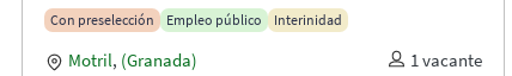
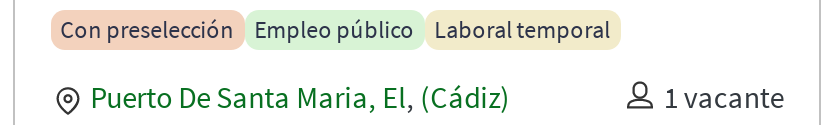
[273,10,342,28] Interinidad -> [434,15,610,45] Laboral temporal
[68,48,197,71] Motril, (Granada) -> [90,79,510,117] Puerto De Santa Maria, El, (Cádiz)

